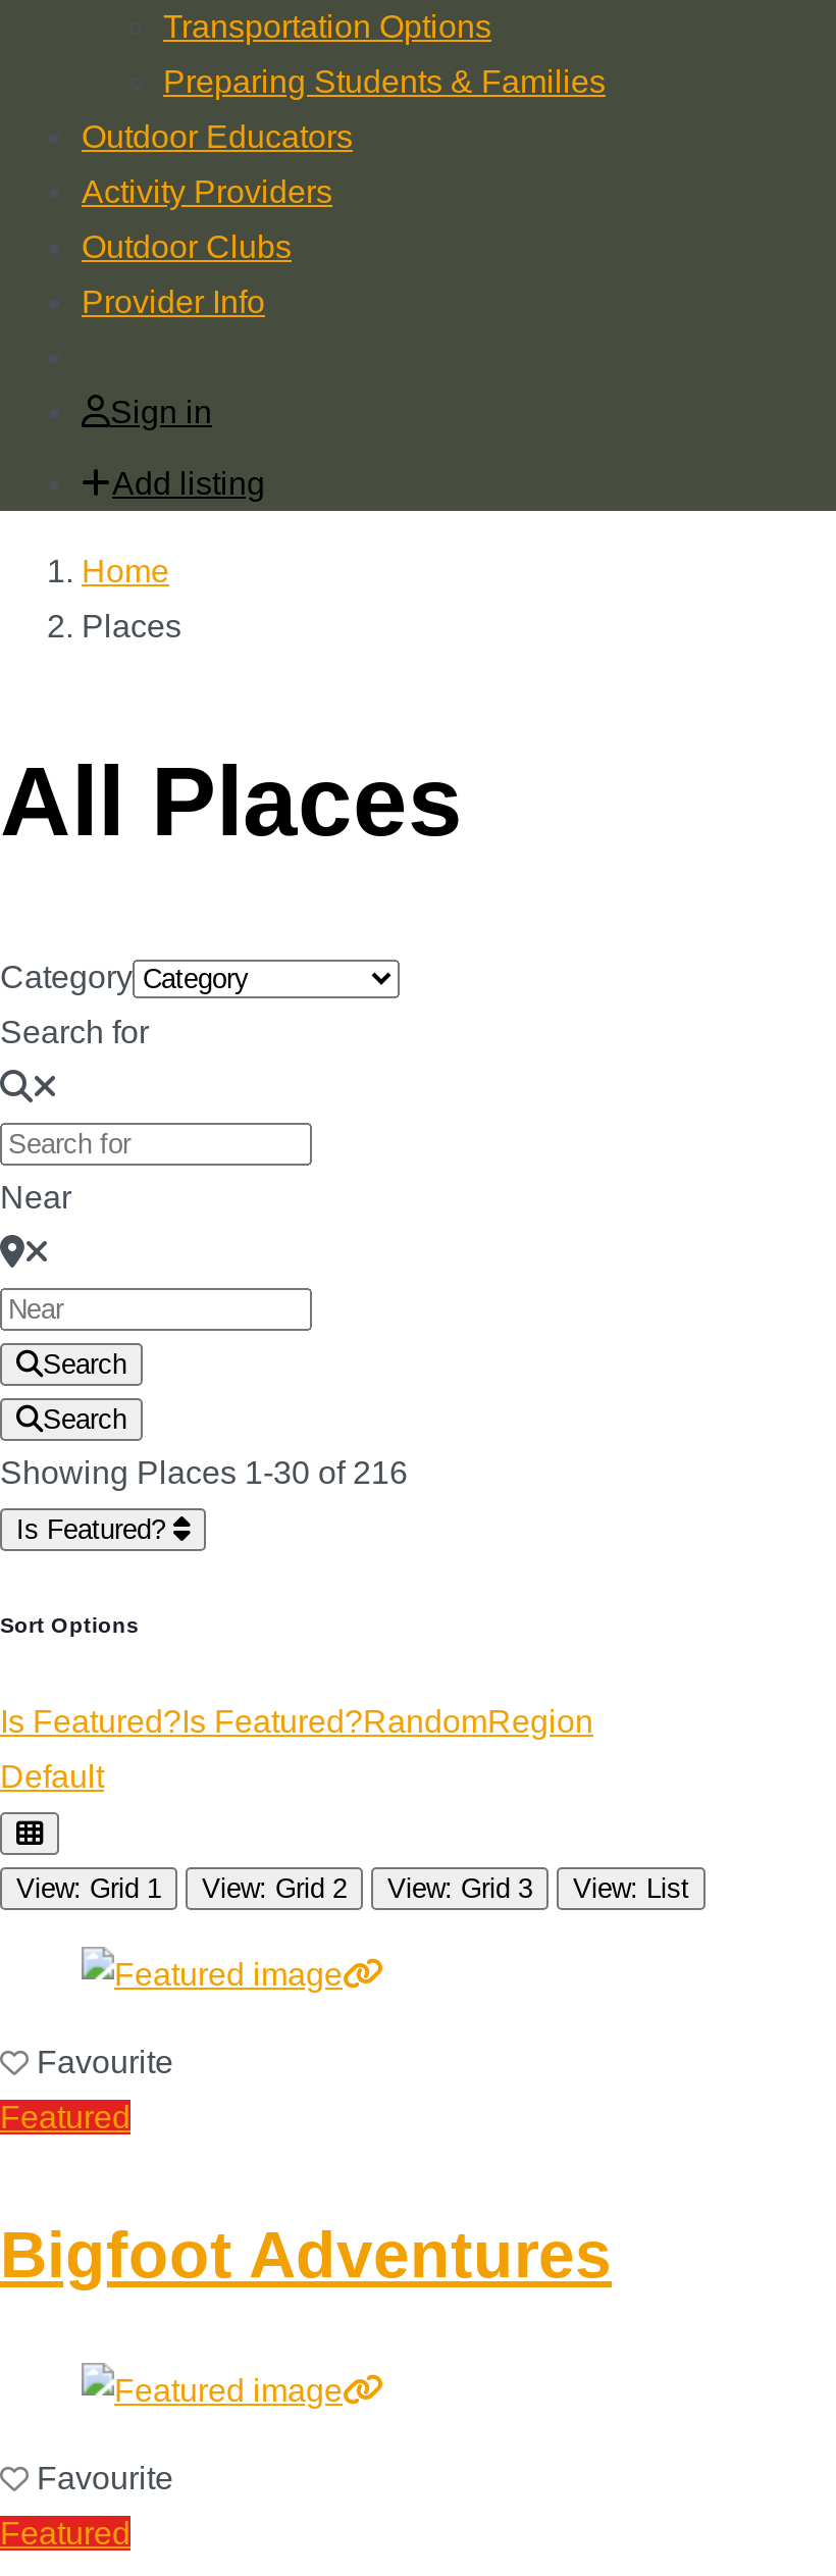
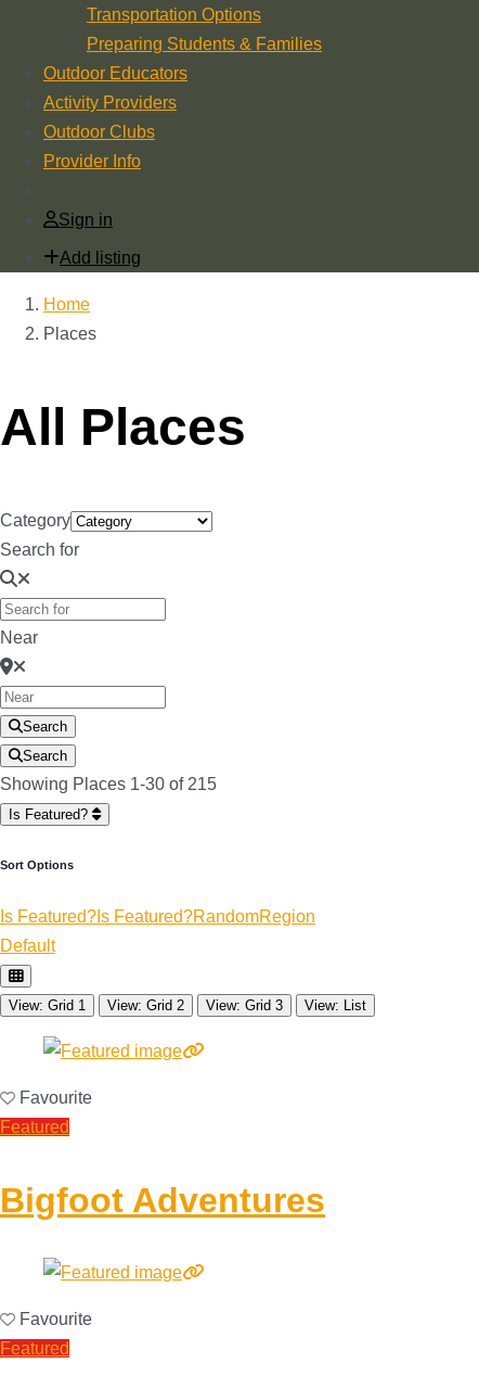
[0,1456,408,1491] Showing Places 1-30 of 216 -> [0,775,217,794] Showing Places 1-30 of 215

